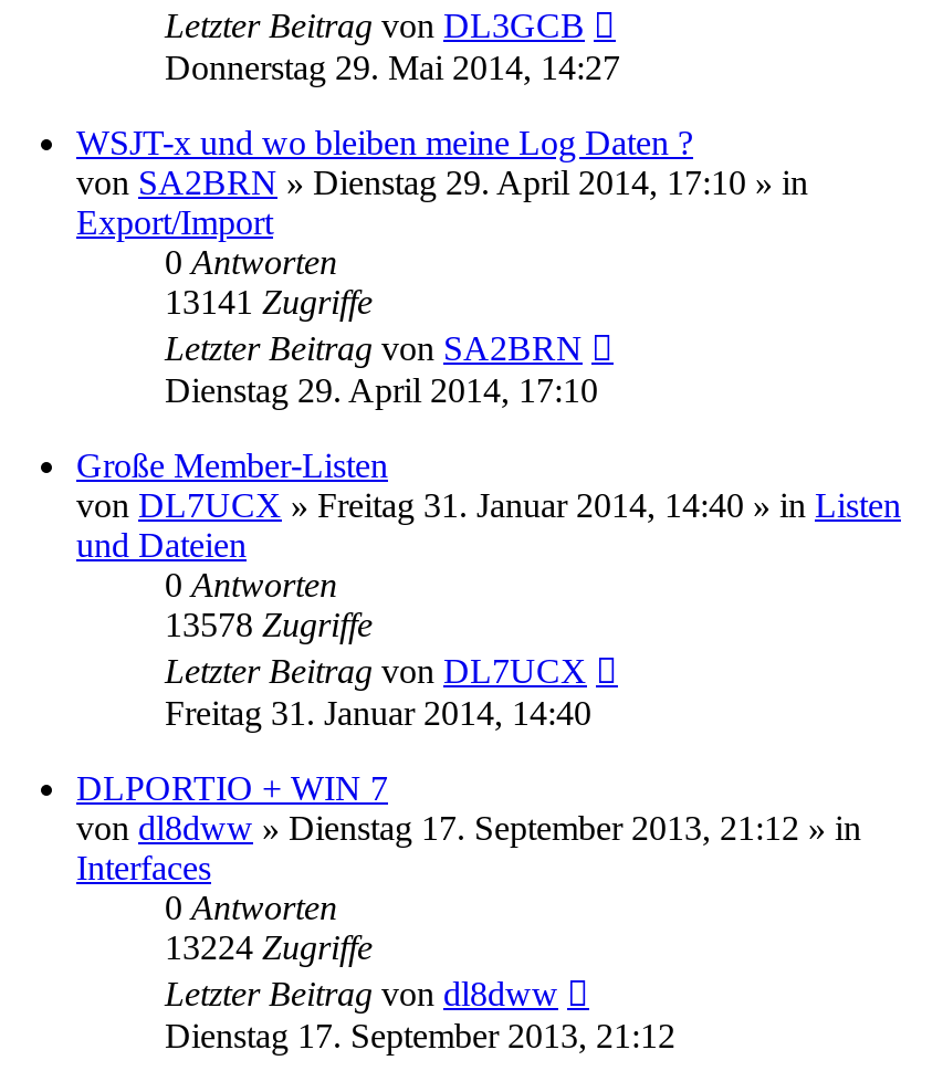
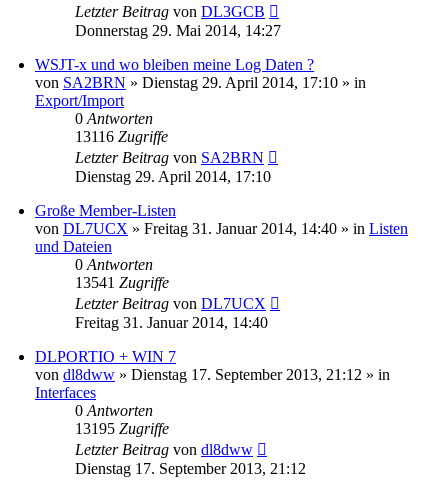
[165,283,373,320] 13141 Zugriffe -> [75,128,168,145] 13116 Zugriffe
[165,605,373,643] 13578 Zugriffe -> [75,274,169,291] 13541 Zugriffe
[165,928,373,966] 13224 Zugriffe -> [75,420,169,437] 13195 Zugriffe

